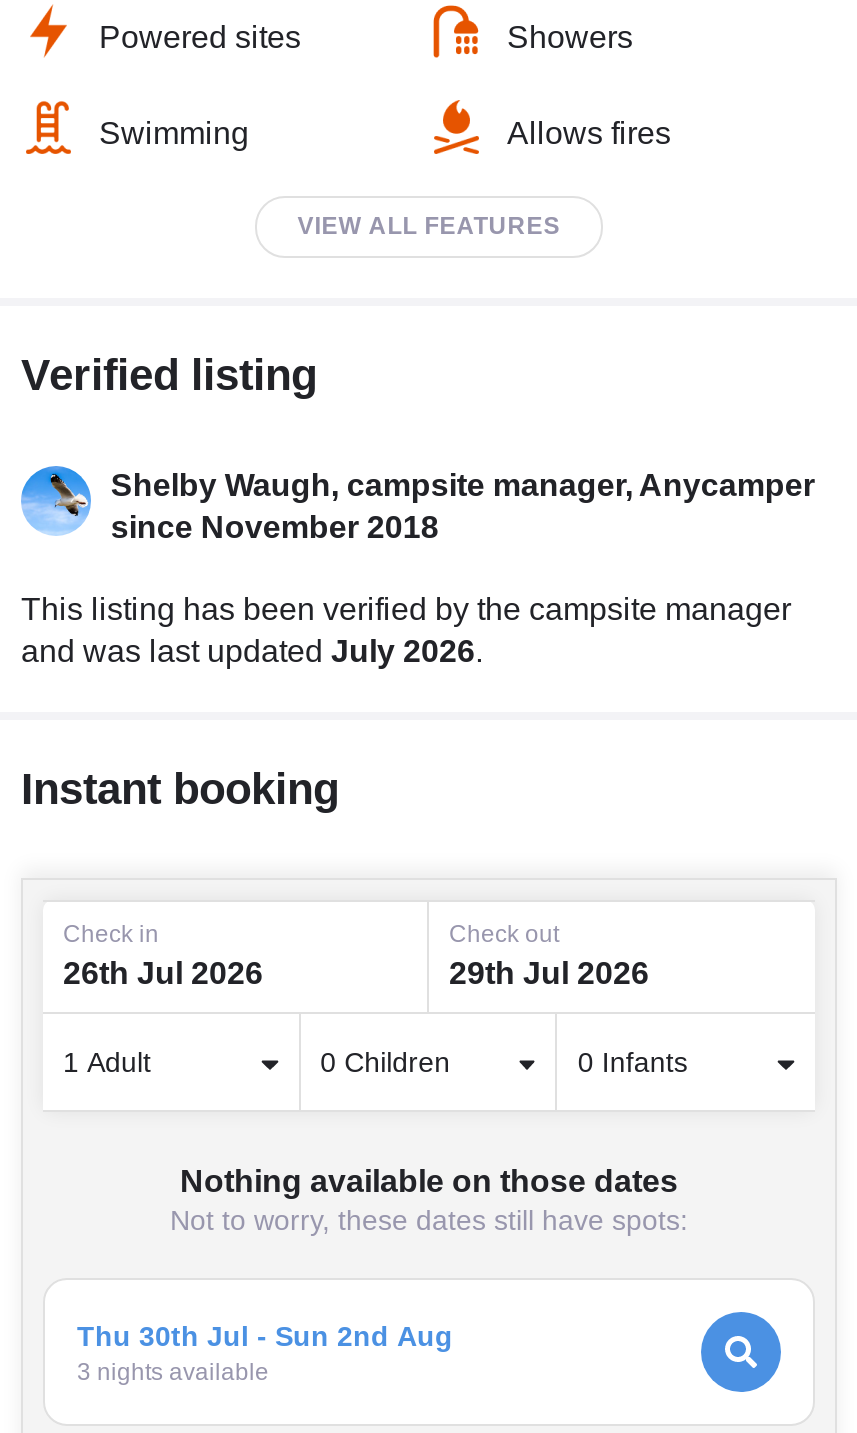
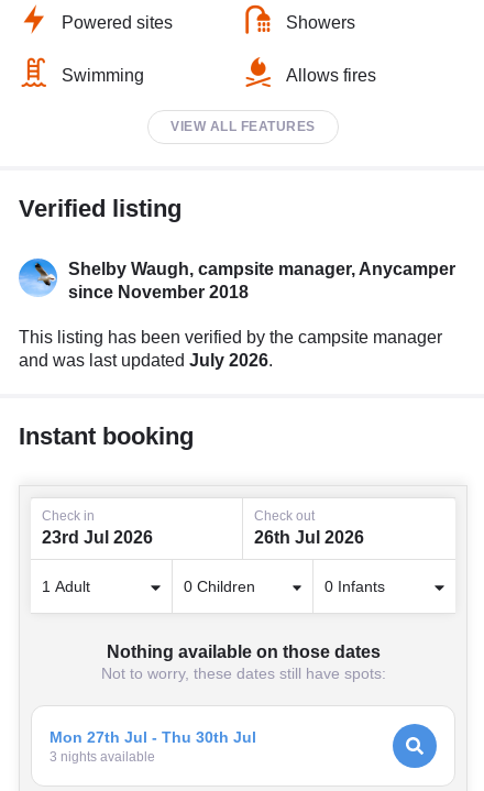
[63,956,263,990] 26th Jul 2026 -> [42,528,153,547] 23rd Jul 2026
[449,956,649,990] 29th Jul 2026 -> [254,528,364,547] 26th Jul 2026
[77,1319,453,1351] Thu 30th Jul - Sun 2nd Aug -> [50,728,256,745] Mon 27th Jul - Thu 30th Jul

